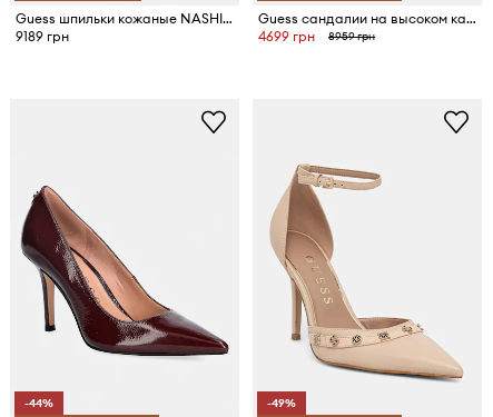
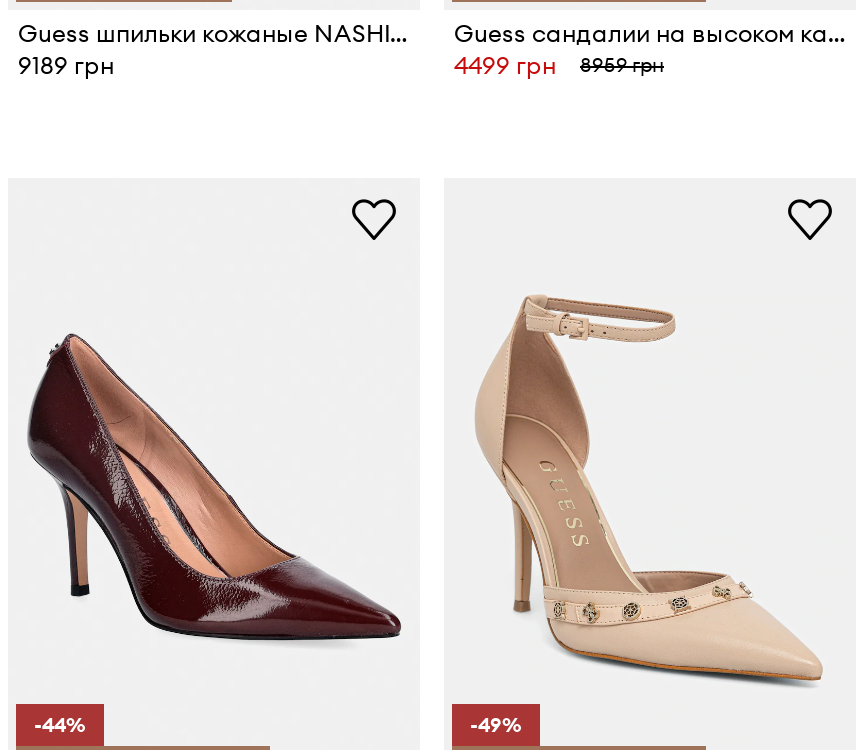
[258,28,375,45] 4699 грн 8959 грн -> [454,51,664,81] 4499 грн 8959 грн

